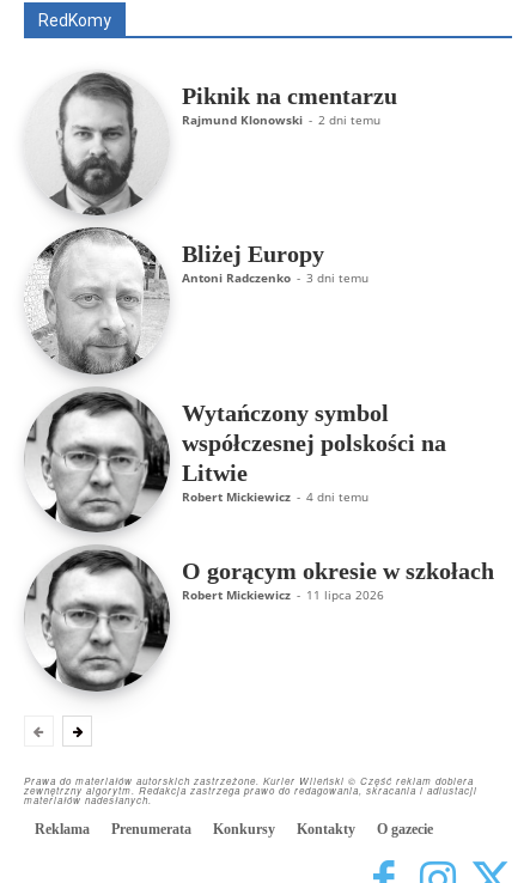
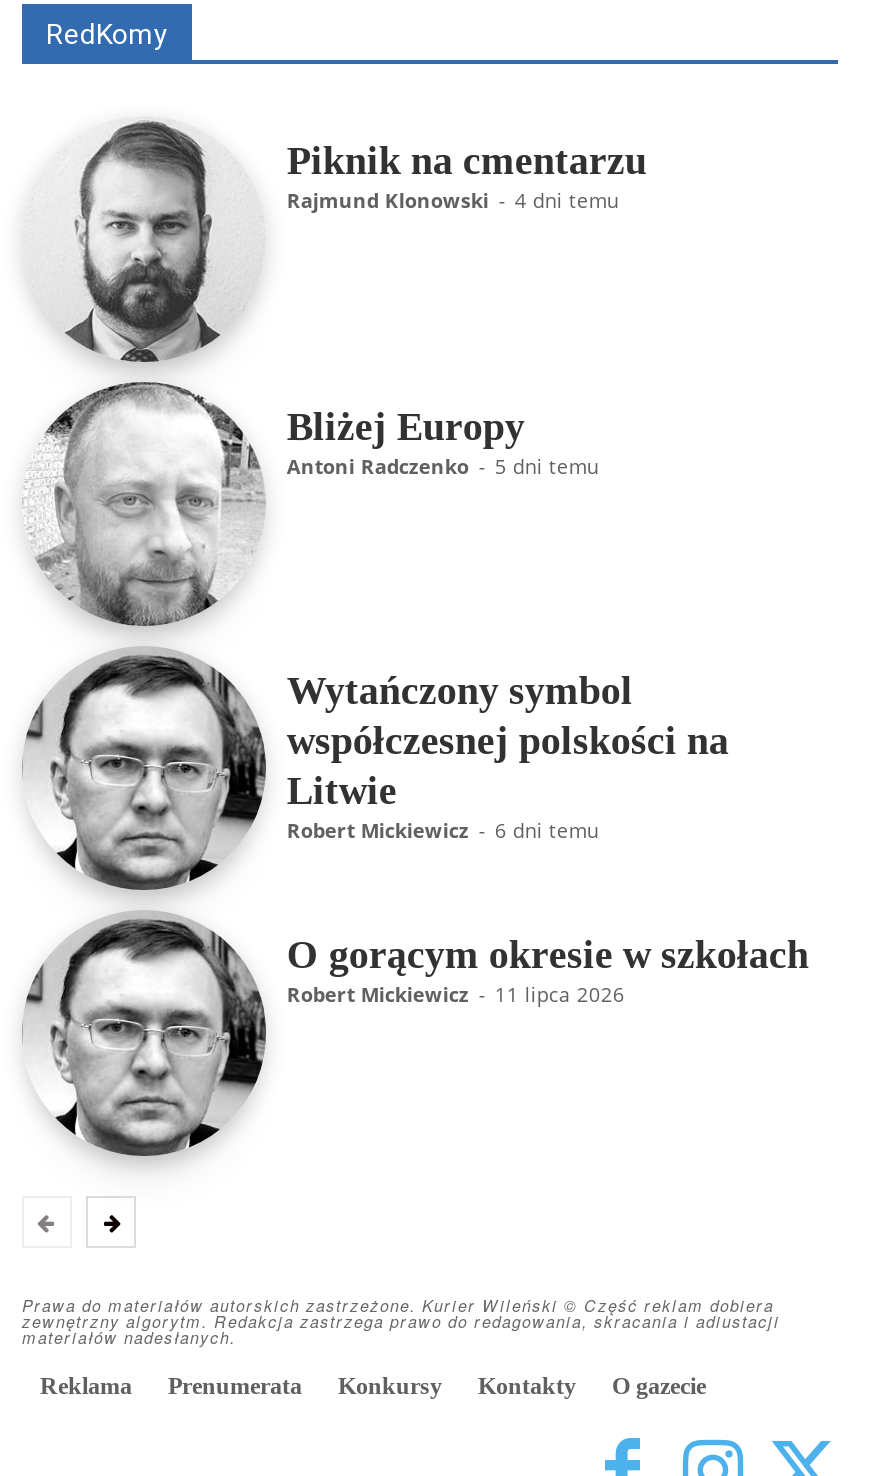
[182,111,381,128] Rajmund Klonowski - 2 dni temu -> [287,186,619,214] Rajmund Klonowski - 4 dni temu
[182,270,369,287] Antoni Radczenko - 3 dni temu -> [287,451,599,479] Antoni Radczenko - 5 dni temu
[182,488,369,505] Robert Mickiewicz - 4 dni temu -> [287,816,599,844] Robert Mickiewicz - 6 dni temu

